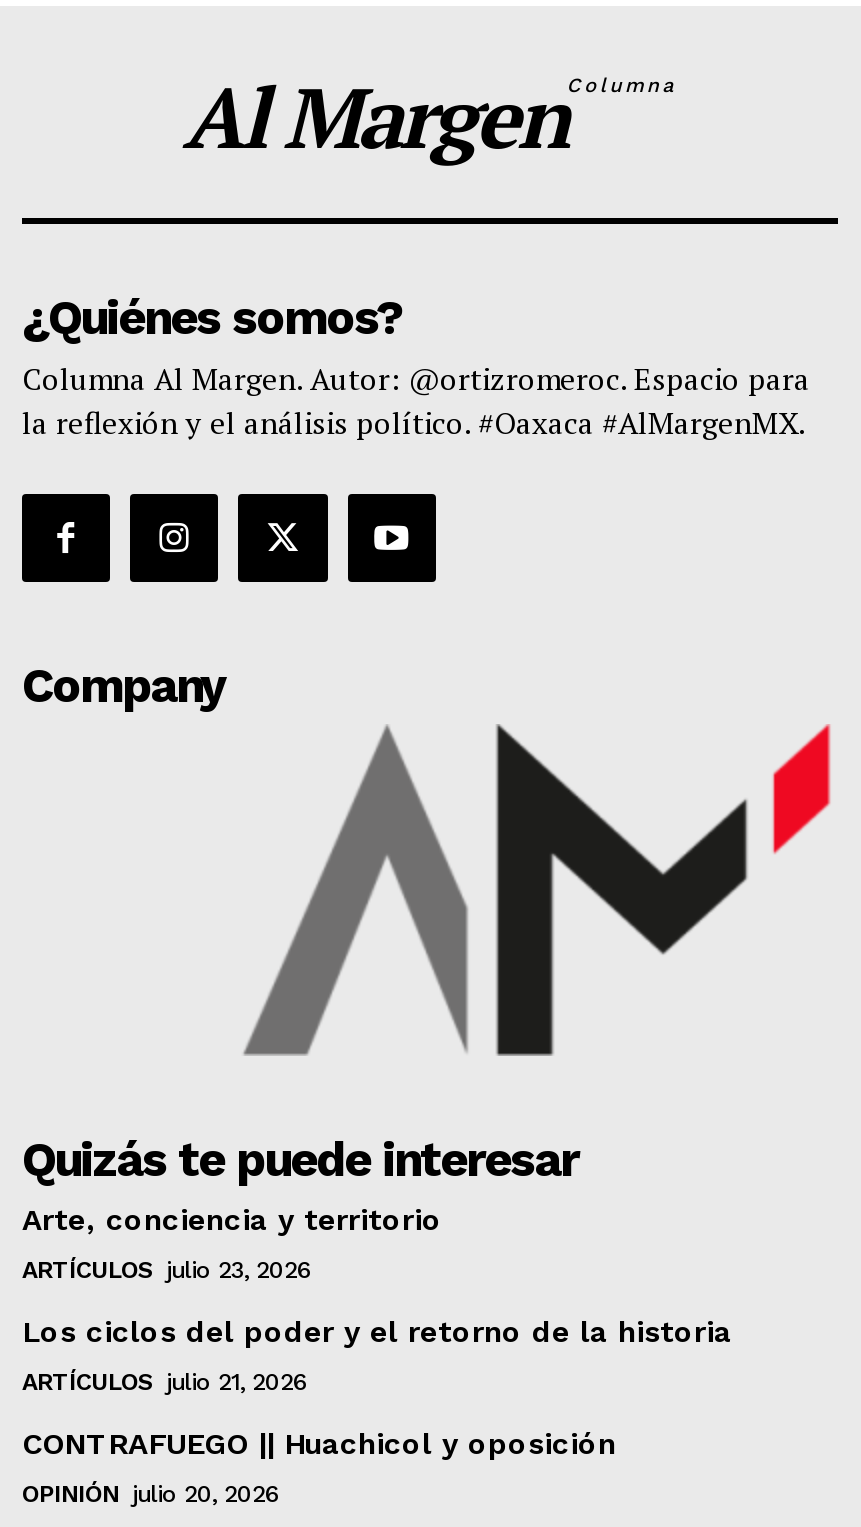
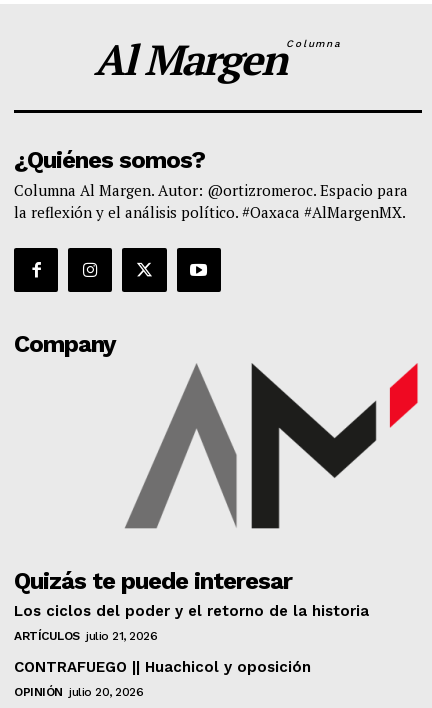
[22,1202,442,1284] Arte, conciencia y territorio | ARTÍCULOS julio 23, 2026 -> none

